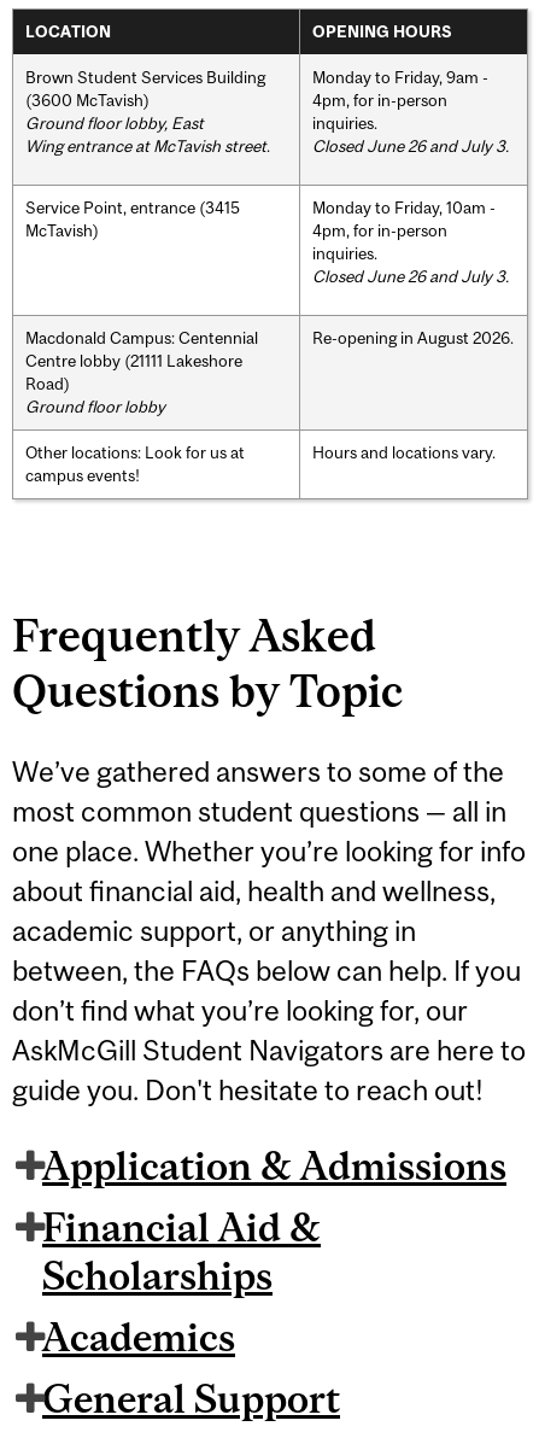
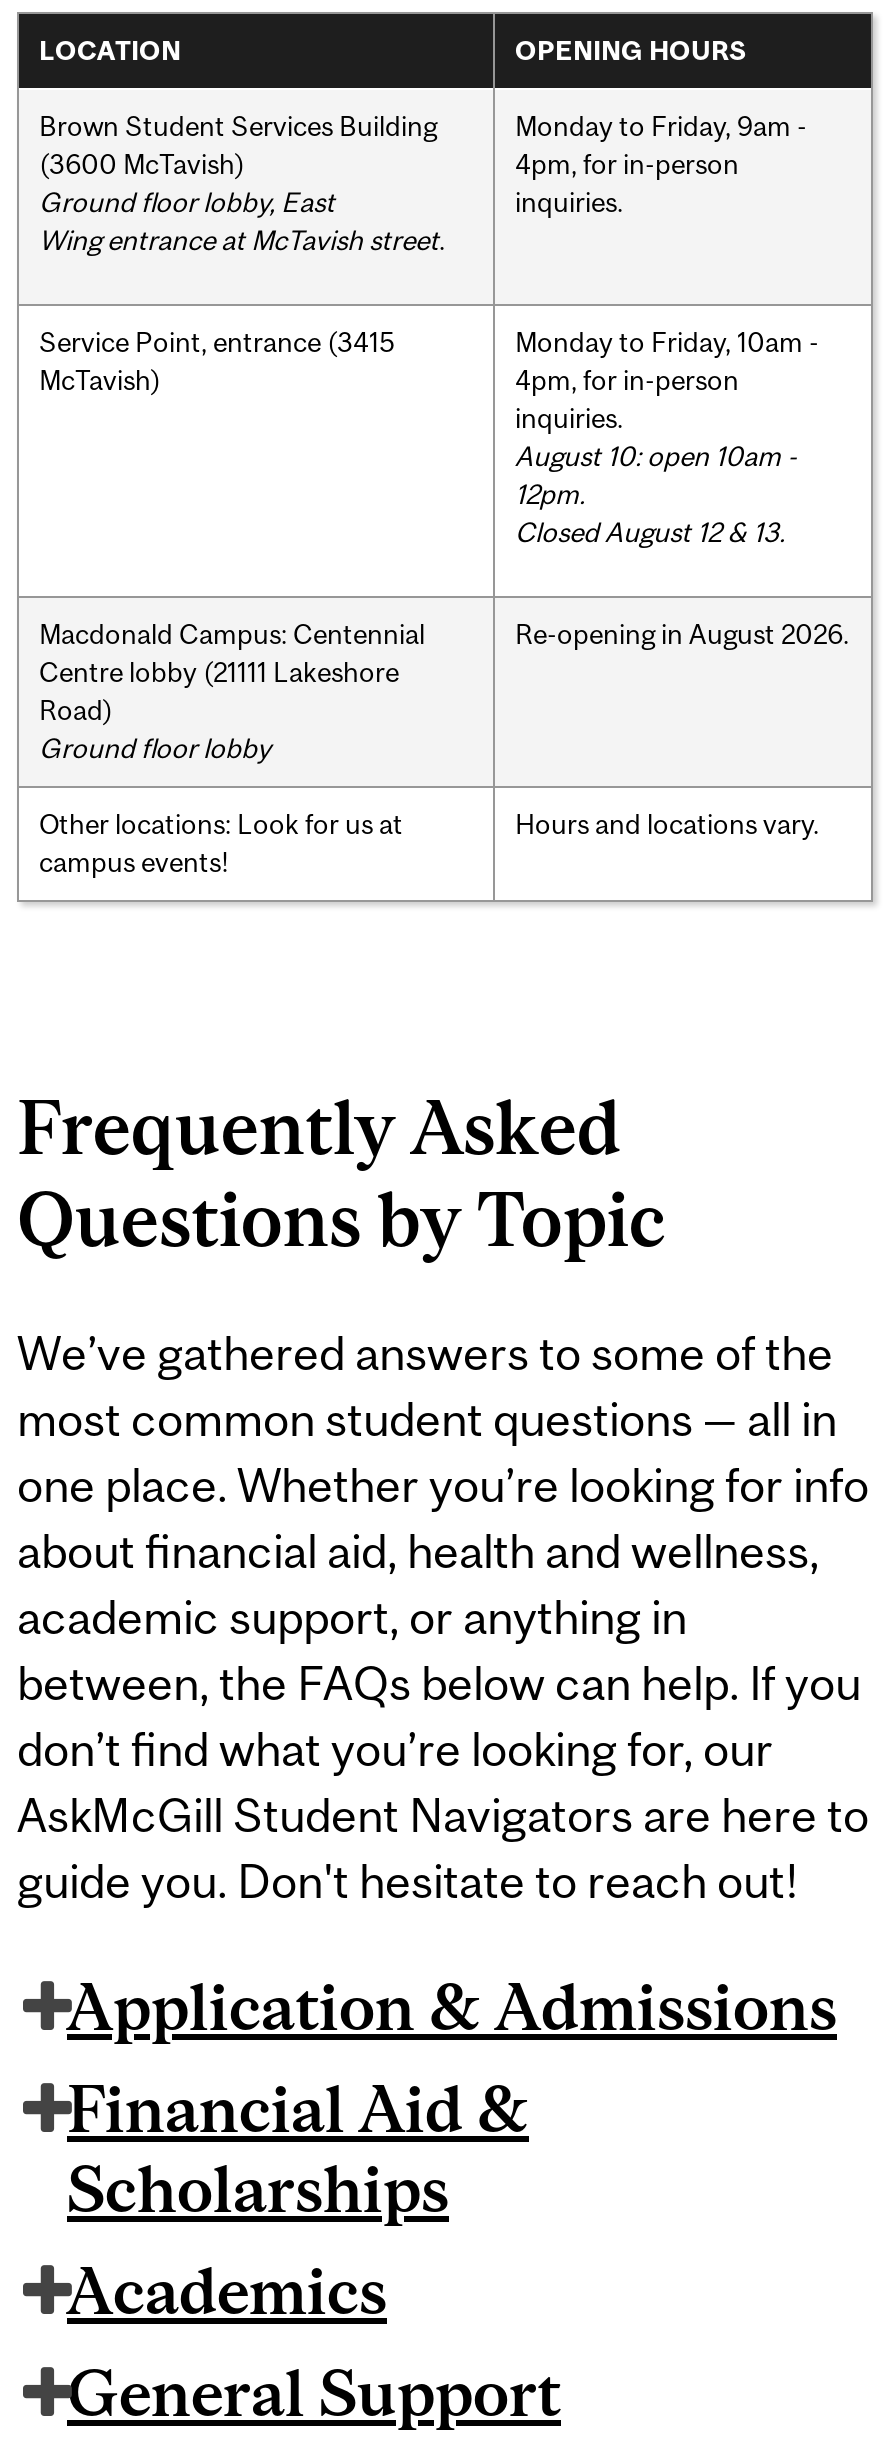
[312,136,509,155] Closed June 26 and July 3. -> none
[312,266,509,285] Closed June 26 and July 3. -> [515,439,797,547] August 10: open 10am - | 12pm. | Closed August 12 & 13.

